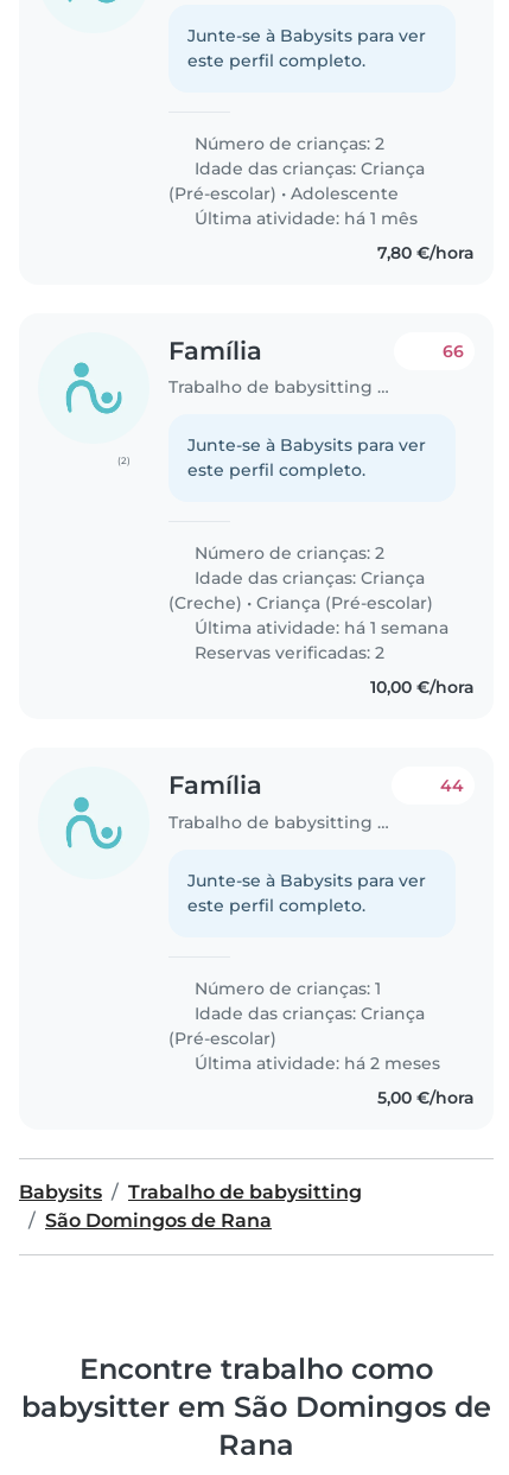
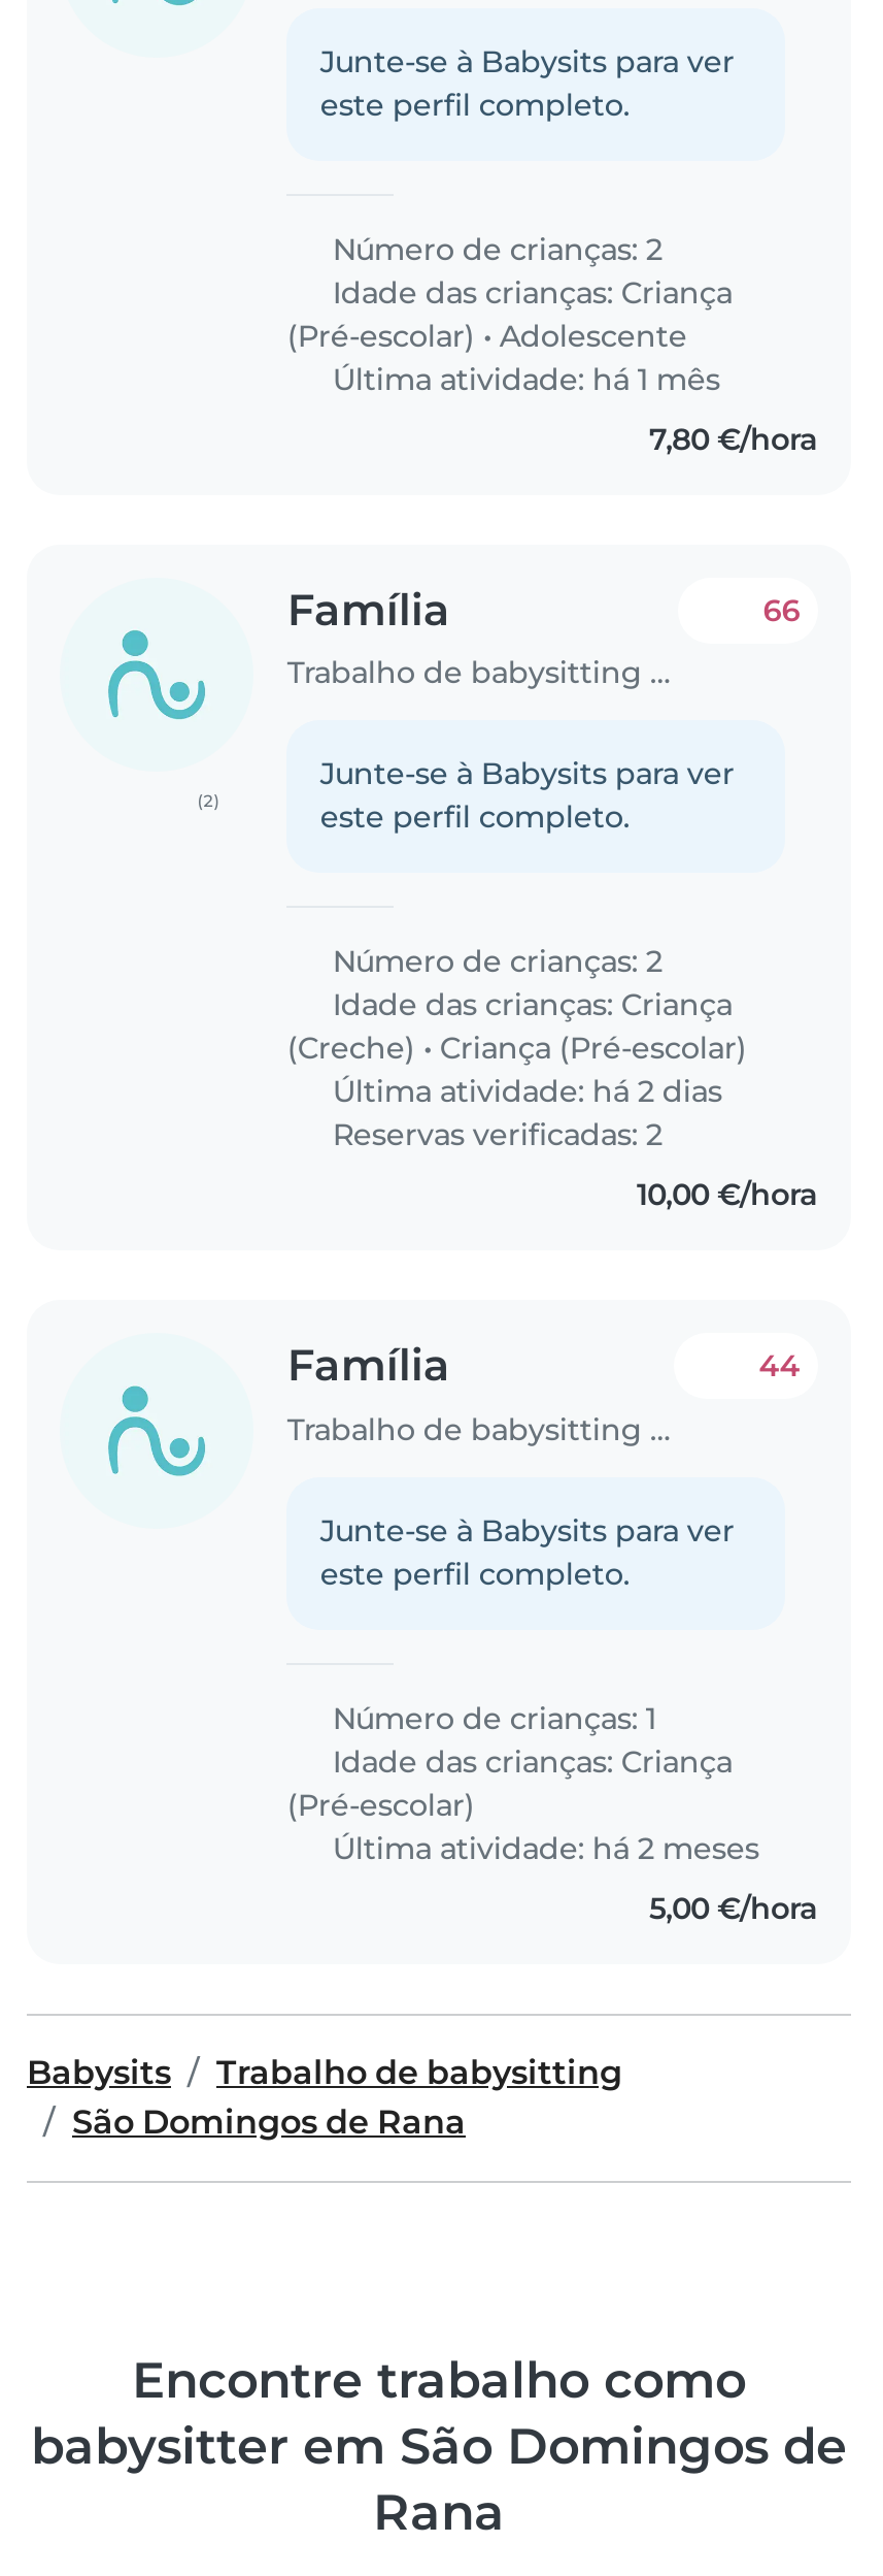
[190,618,449,639] Última atividade: há 1 semana -> [324,1074,722,1111] Última atividade: há 2 dias

